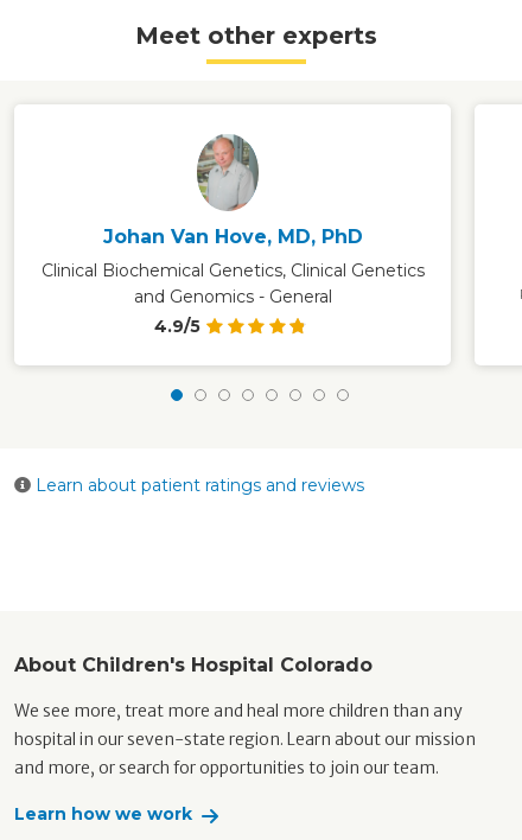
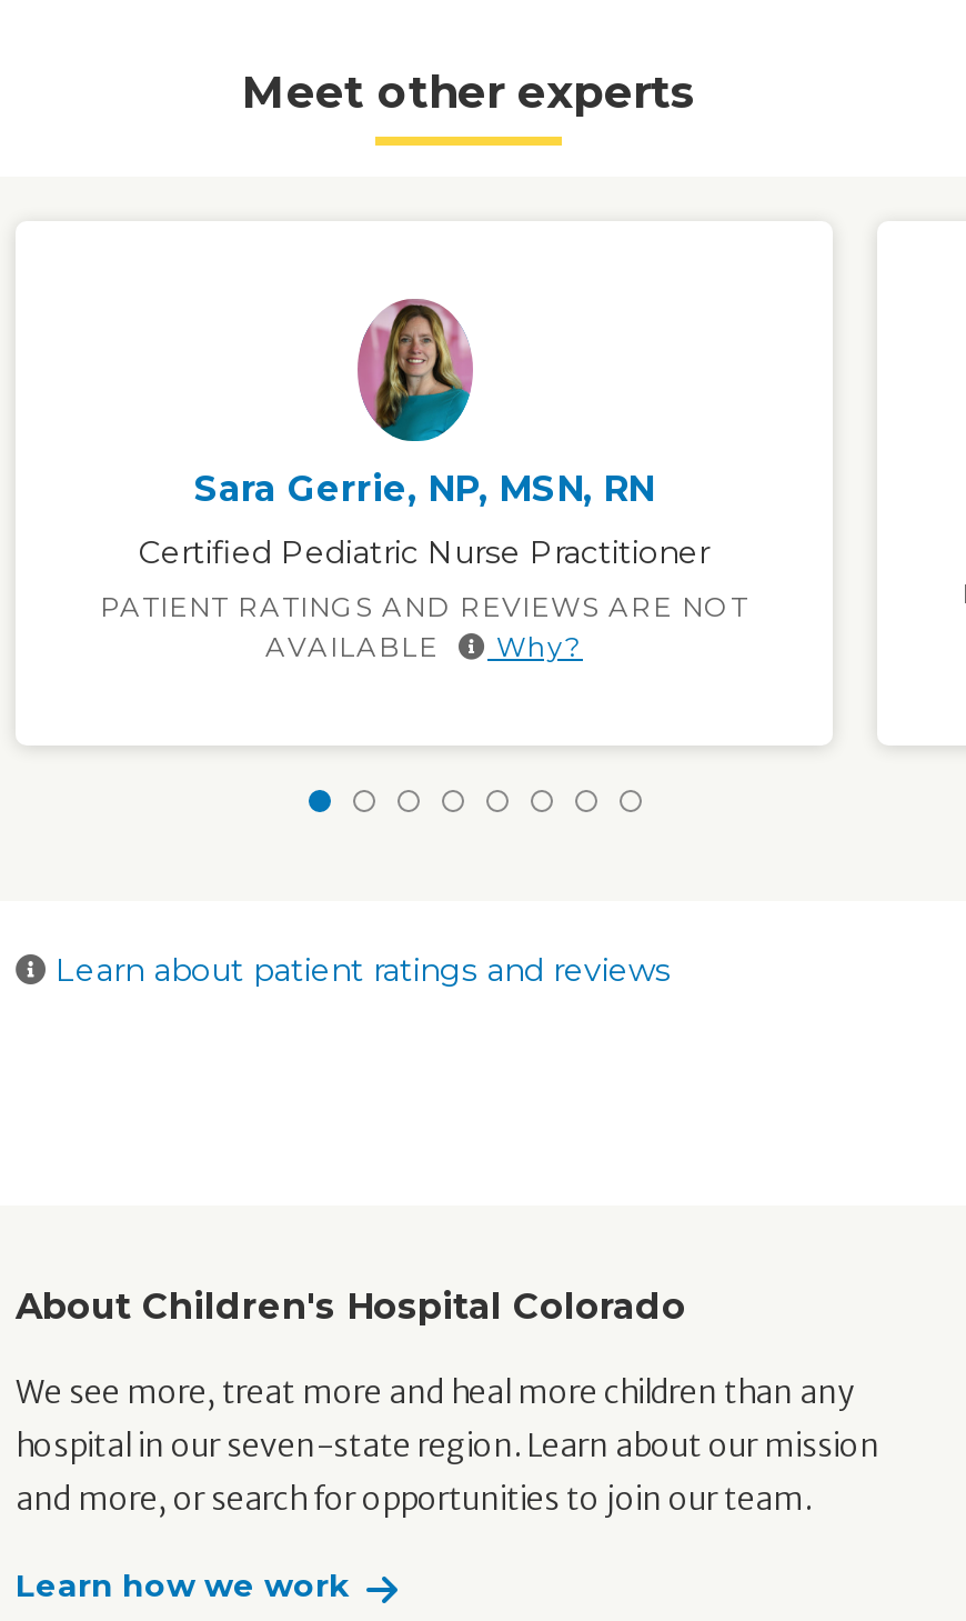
[103,134,362,248] [image] | Johan Van Hove, MD, PhD -> [194,297,654,510] [image] | Sara Gerrie, NP, MSN, RN
[41,260,424,337] Clinical Biochemical Genetics, Clinical Genetics | and Genomics - General | 4.9/5 -> [100,532,748,663] Certified Pediatric Nurse Practitioner | PATIENT RATINGS AND REVIEWS ARE NOT | AVAILABLE | Why?

